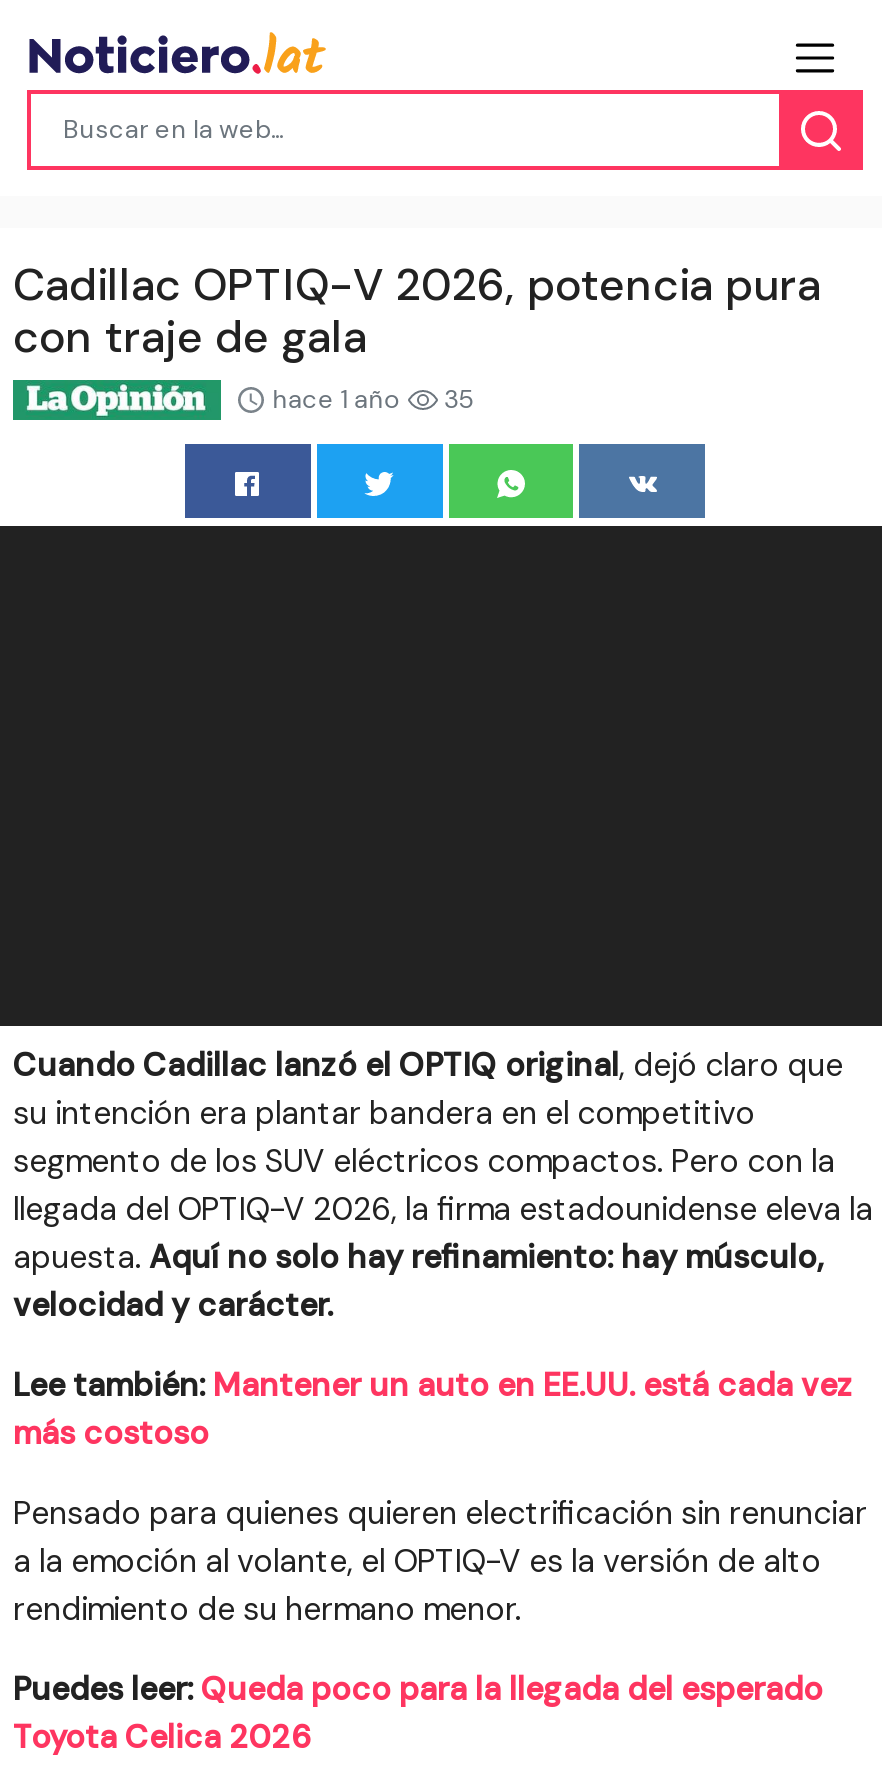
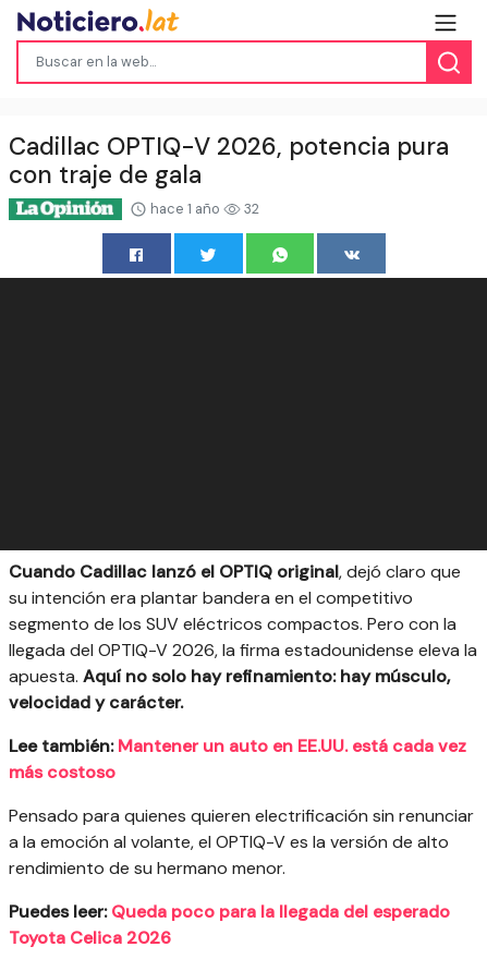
[266,381,474,415] hace 1 año 35 -> [147,199,259,218] hace 1 año 32

